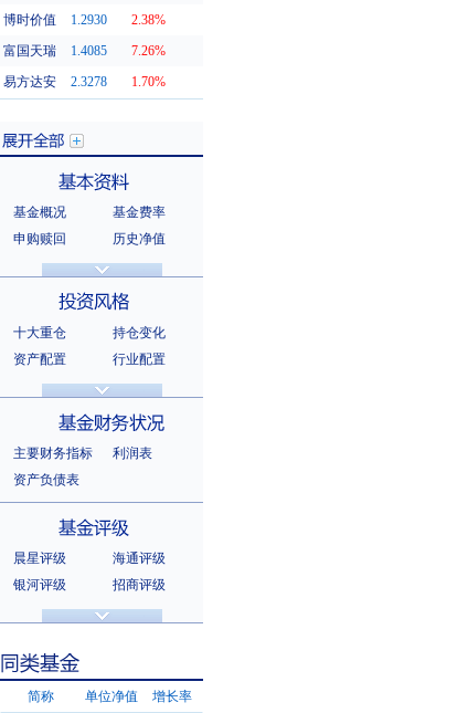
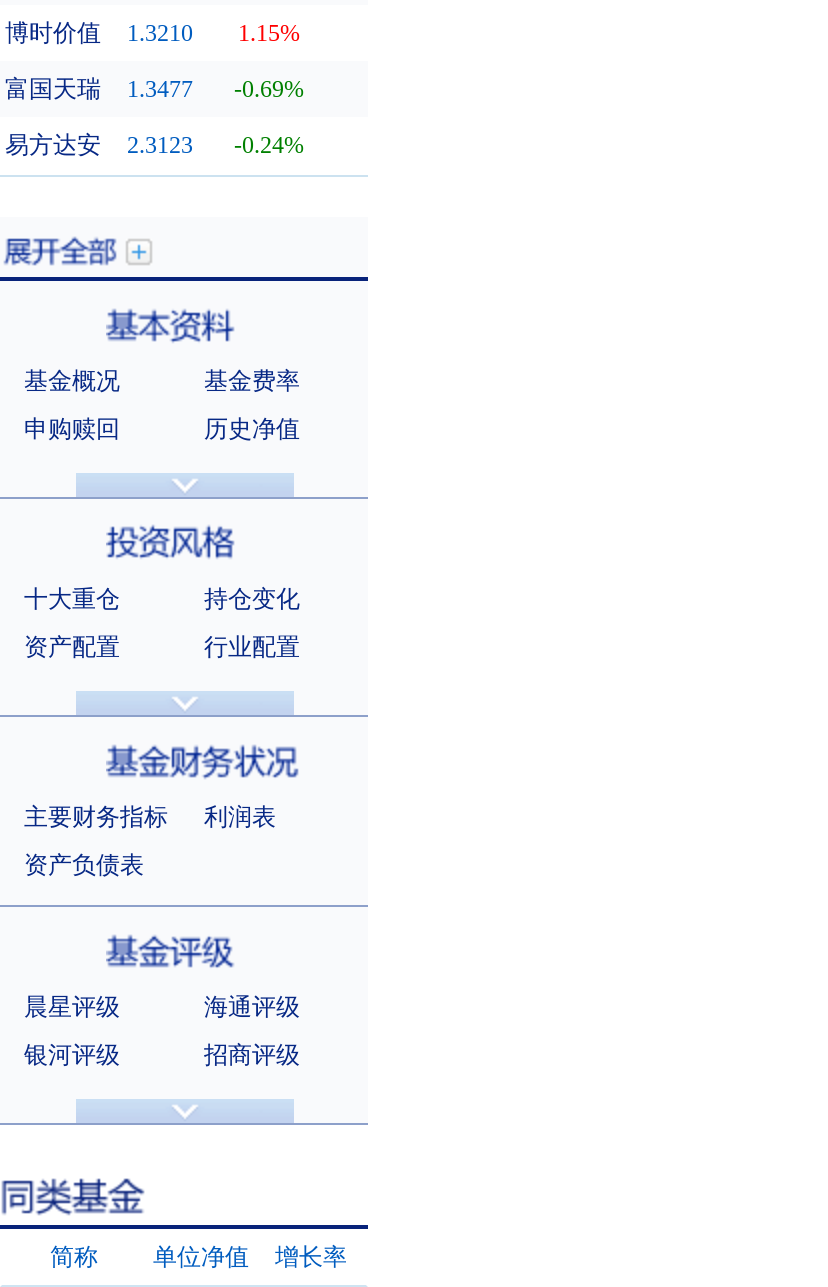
[70,12,107,28] 1.2930 -> [127,19,193,47] 1.3210
[131,12,166,28] 2.38% -> [238,19,300,47] 1.15%
[70,43,107,59] 1.4085 -> [127,75,193,103] 1.3477
[131,43,166,59] 7.26% -> [234,75,304,103] -0.69%
[70,74,107,90] 2.3278 -> [127,131,193,159] 2.3123
[131,74,166,90] 1.70% -> [234,131,304,159] -0.24%

